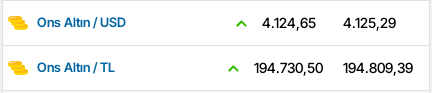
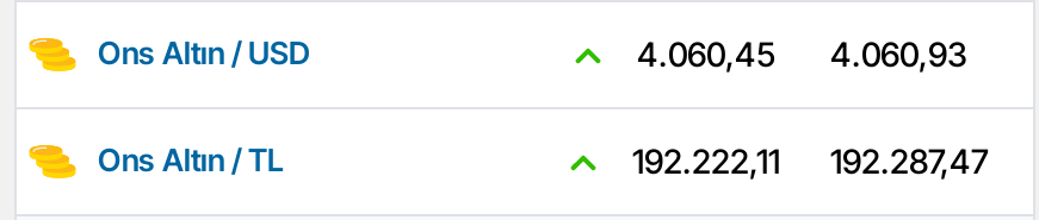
[261,14,315,31] 4.124,65 -> [637,32,775,73] 4.060,45
[343,13,396,30] 4.125,29 -> [830,32,966,73] 4.060,93
[254,59,323,76] 194.730,50 -> [632,139,780,180] 192.222,11
[343,58,413,75] 194.809,39 -> [830,139,988,180] 192.287,47

